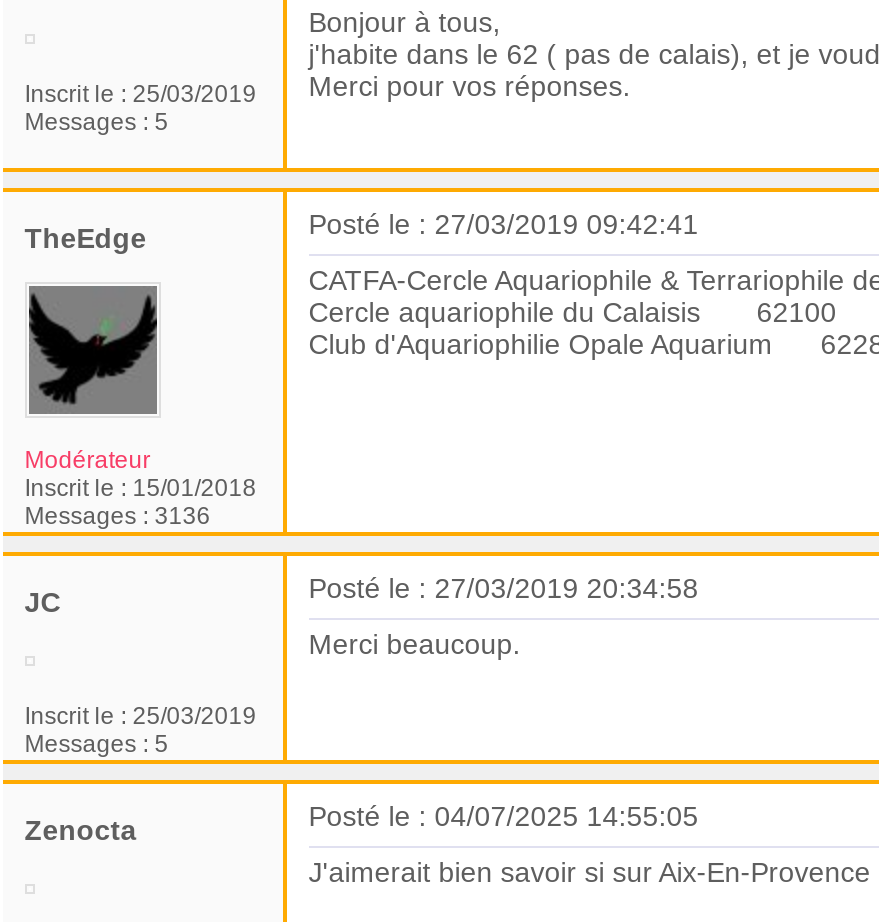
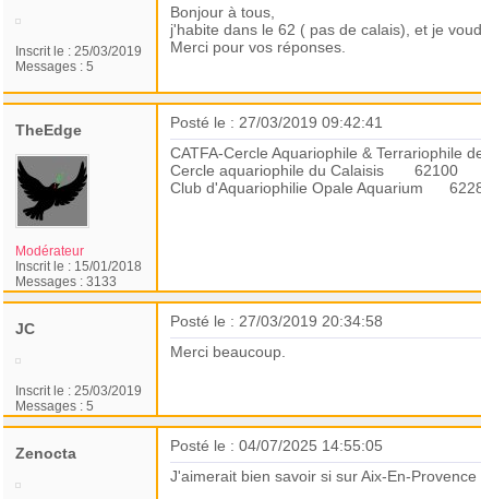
[25,502,211,530] Messages : 3136 -> [15,274,116,289] Messages : 3133

